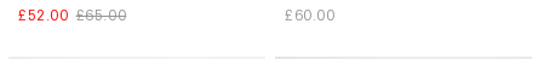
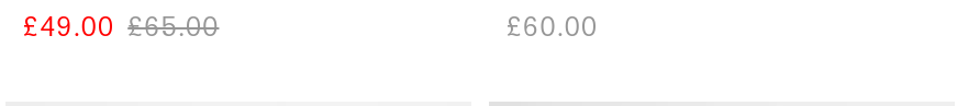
[18,6,126,24] £52.00 £65.00 -> [23,10,219,43] £49.00 £65.00

